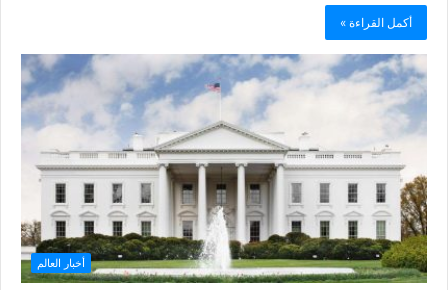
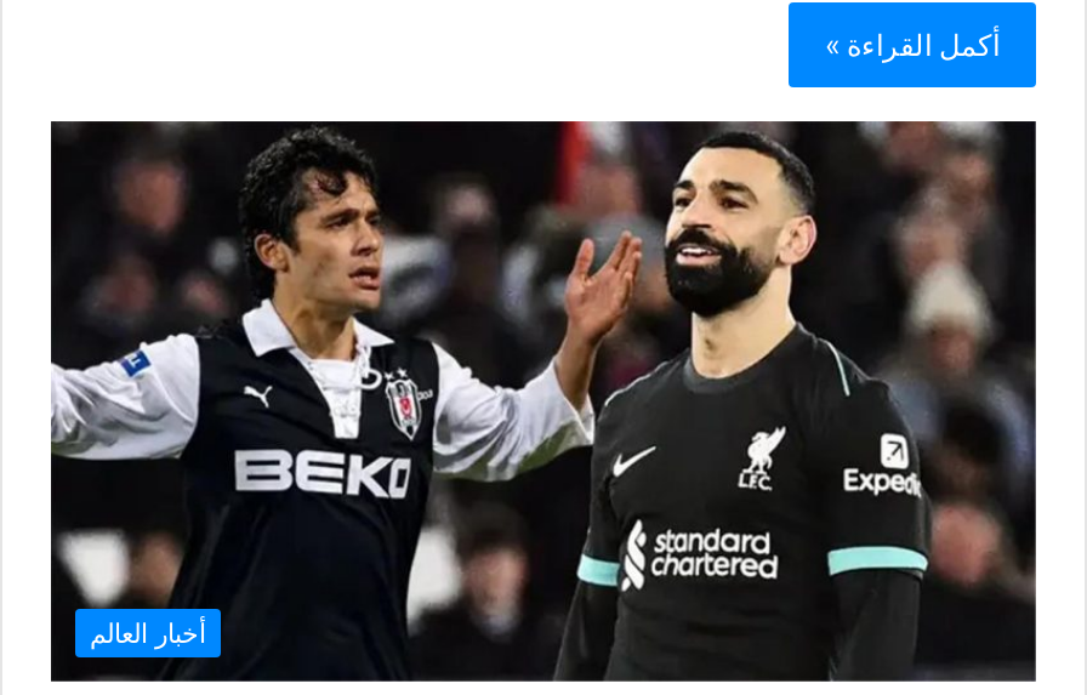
[20,53,427,283] [image] -> [49,118,1038,680] [image]

